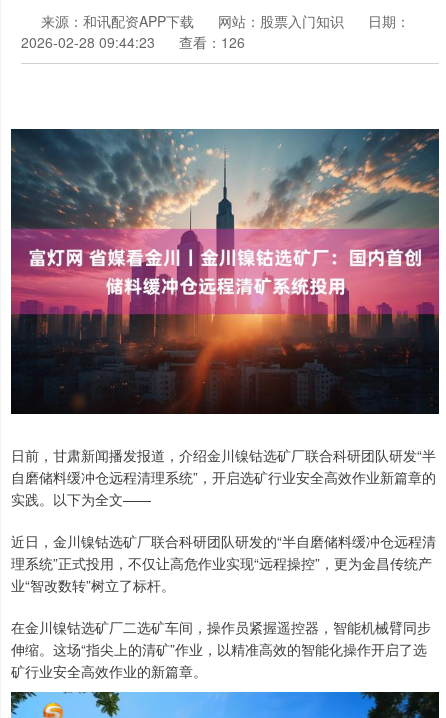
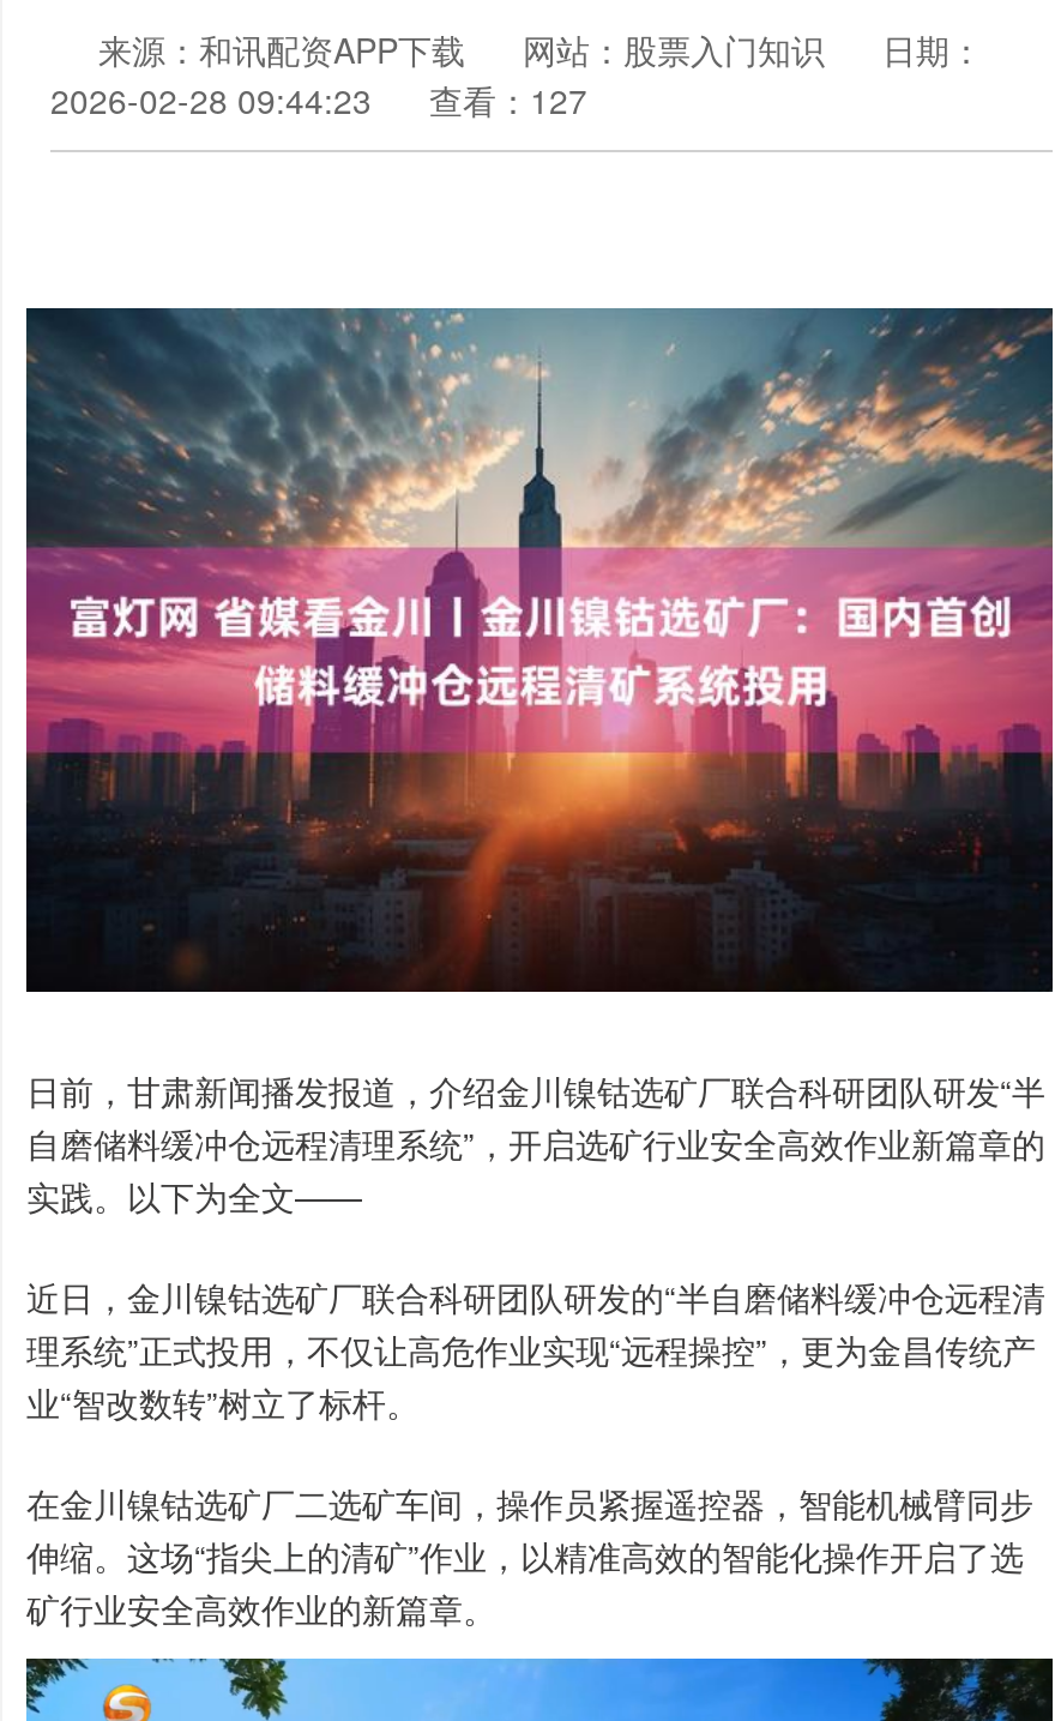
[21,32,245,52] 2026-02-28 09:44:23 查看：126 -> [50,76,587,124] 2026-02-28 09:44:23 查看：127

